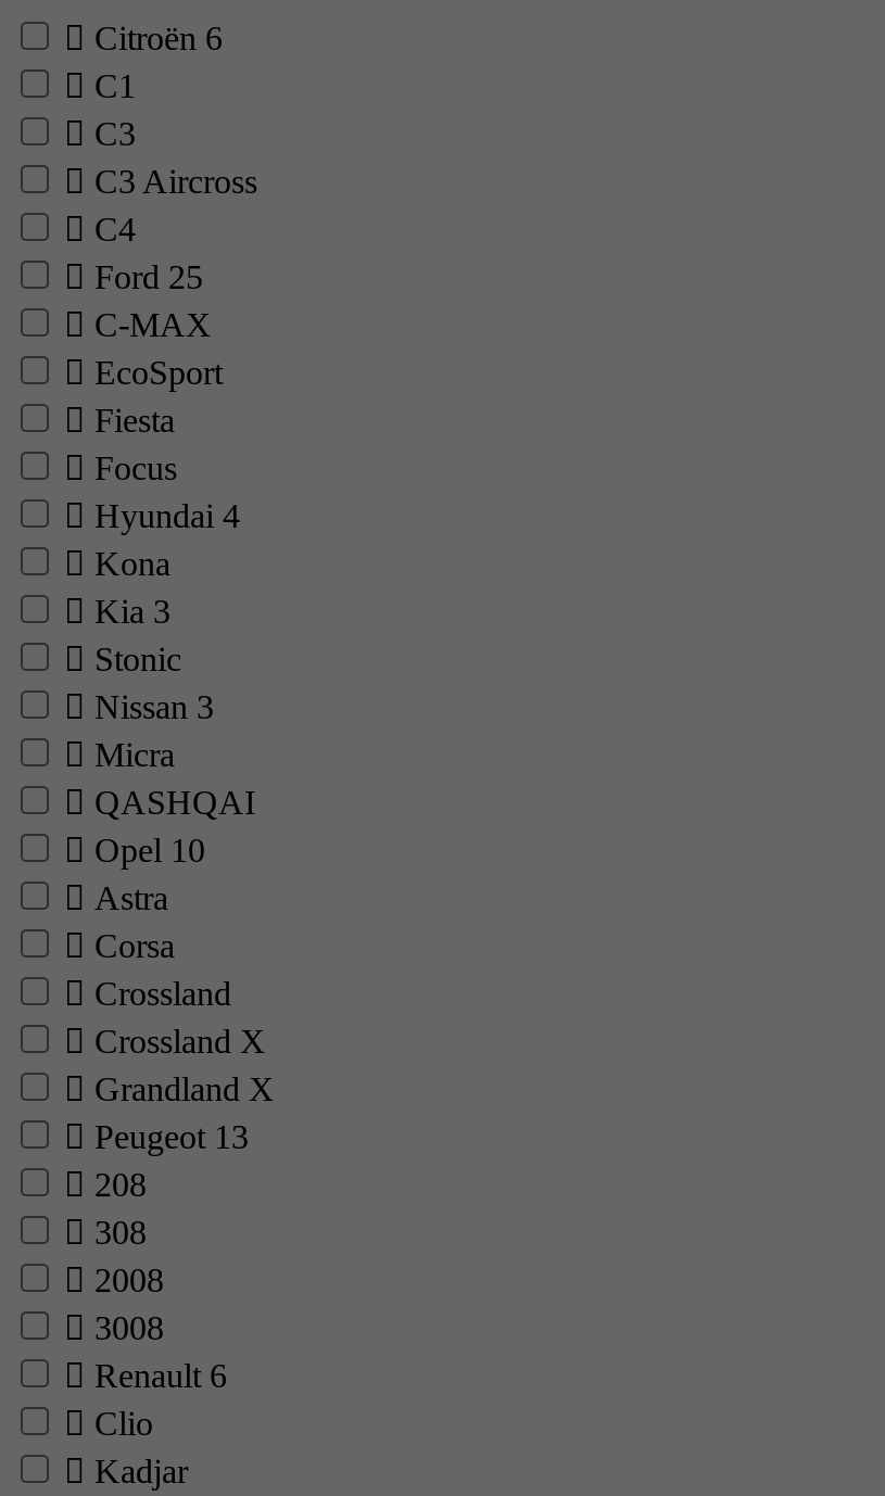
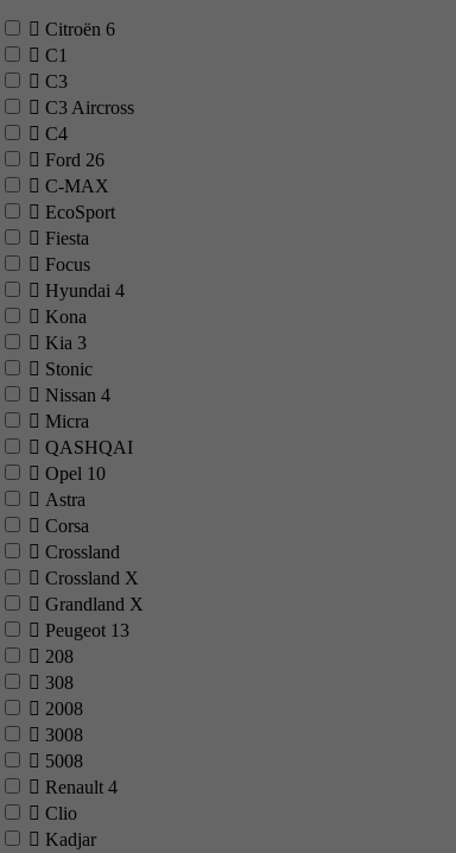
[86,259,203,296] Ford 25 -> [40,150,104,170] Ford 26
[86,689,214,726] Nissan 3 -> [40,385,110,405] Nissan 4
[86,1358,227,1395] Renault 6 -> [40,751,118,798] 5008 | Renault 4

